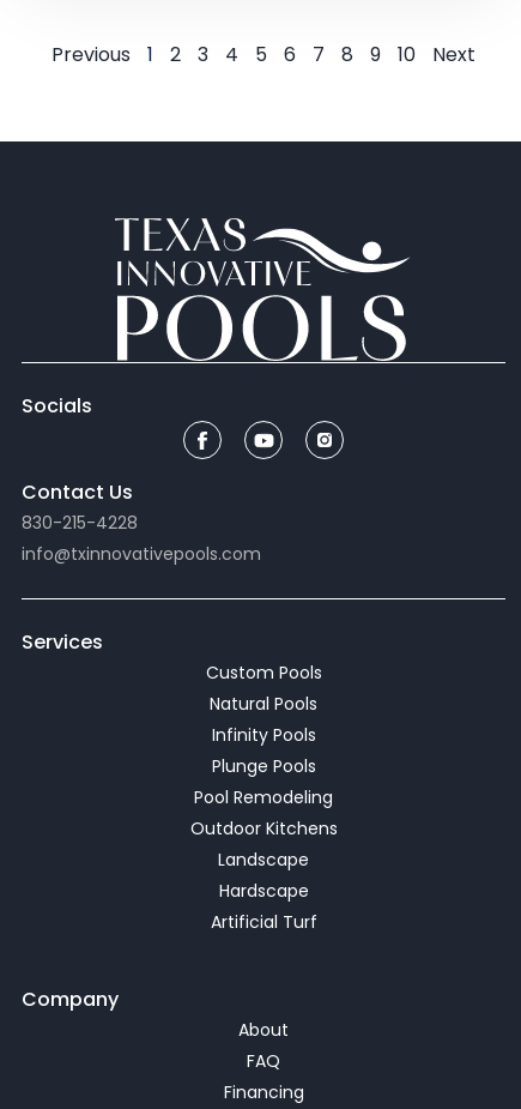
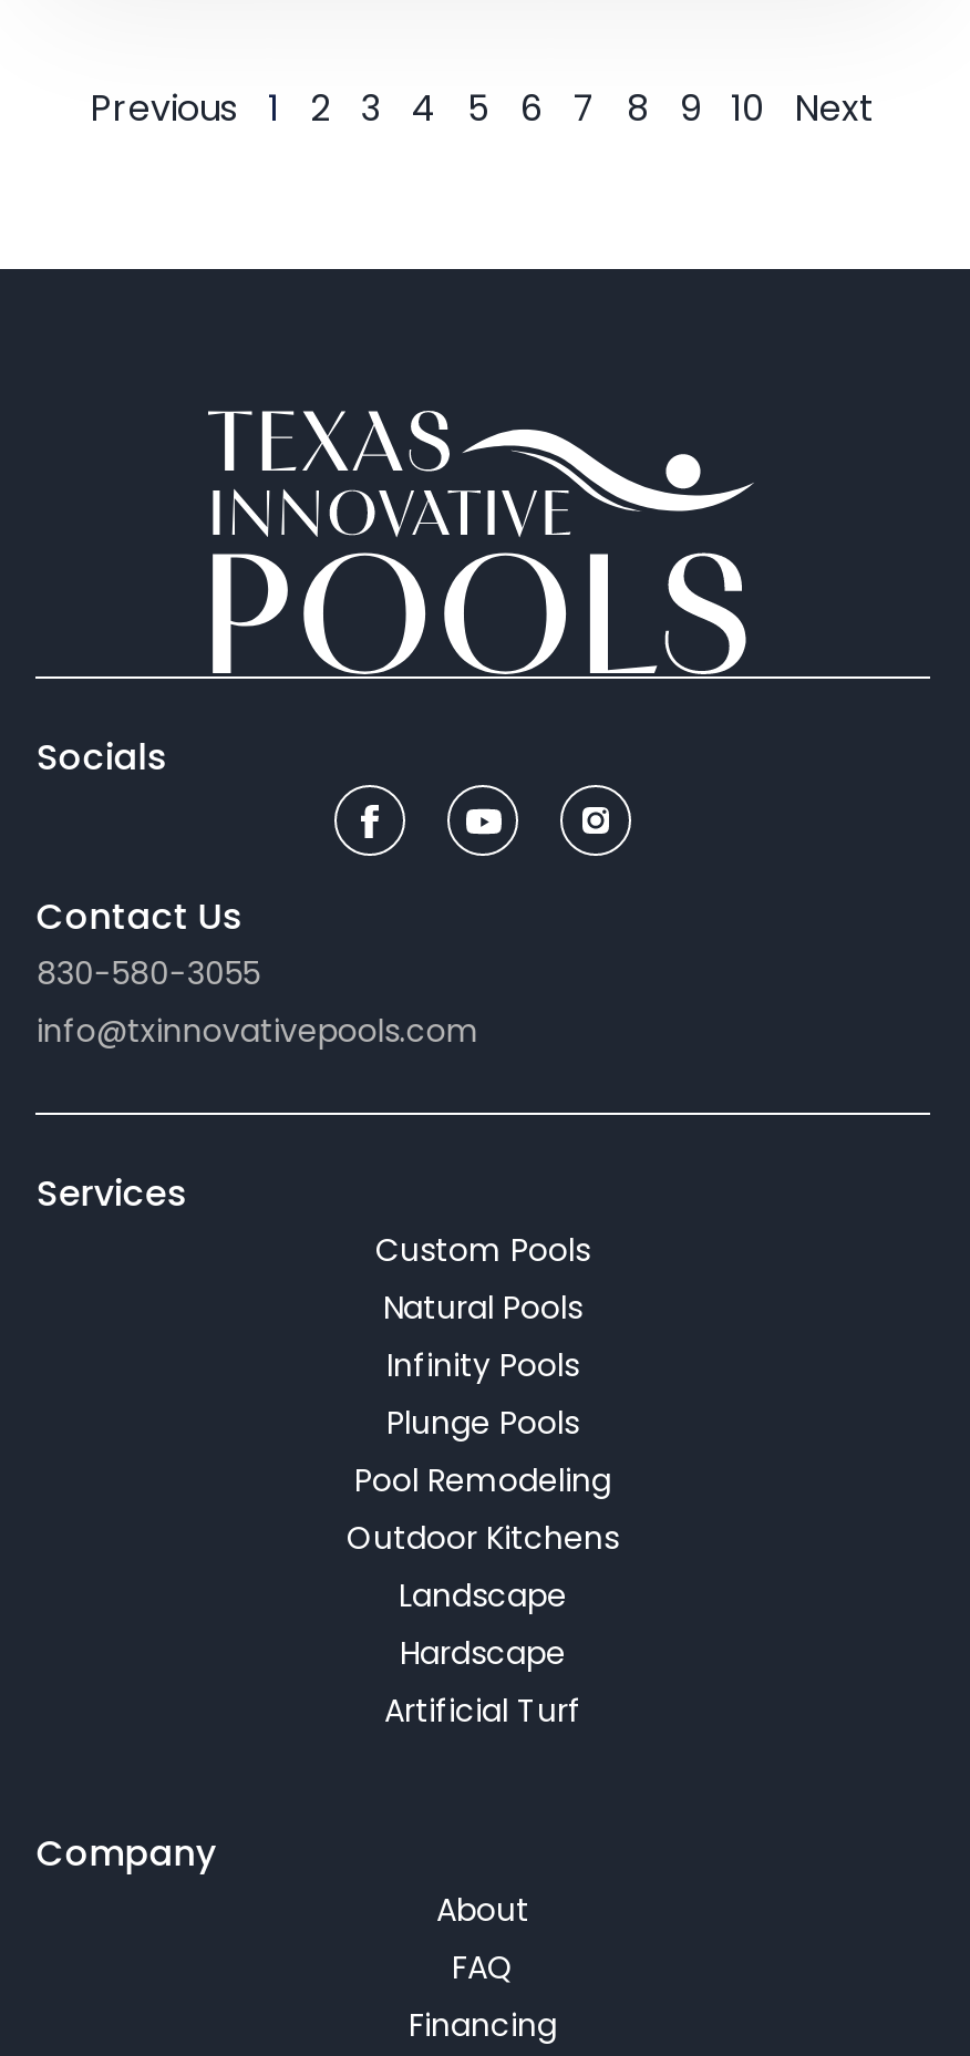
[22,511,138,535] 830-215-4228 -> [36,952,260,996] 830-580-3055

